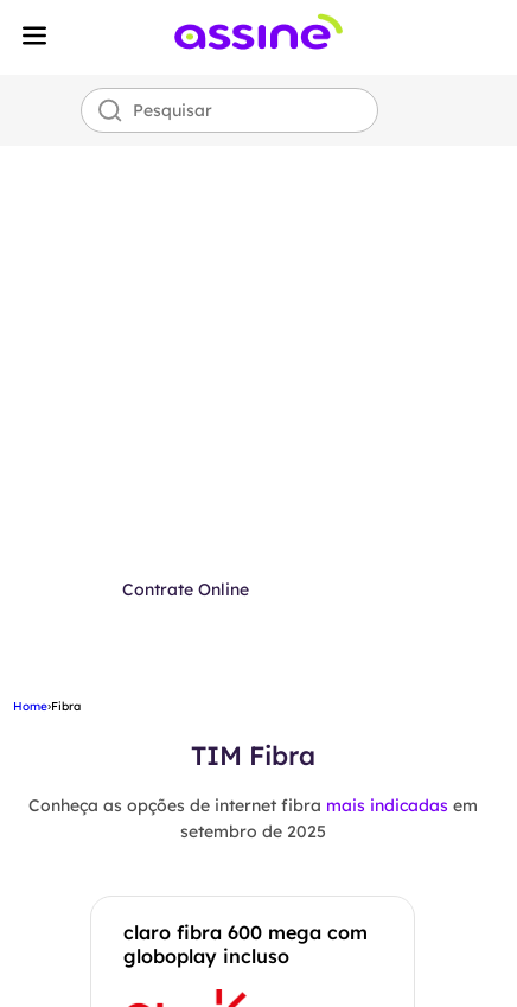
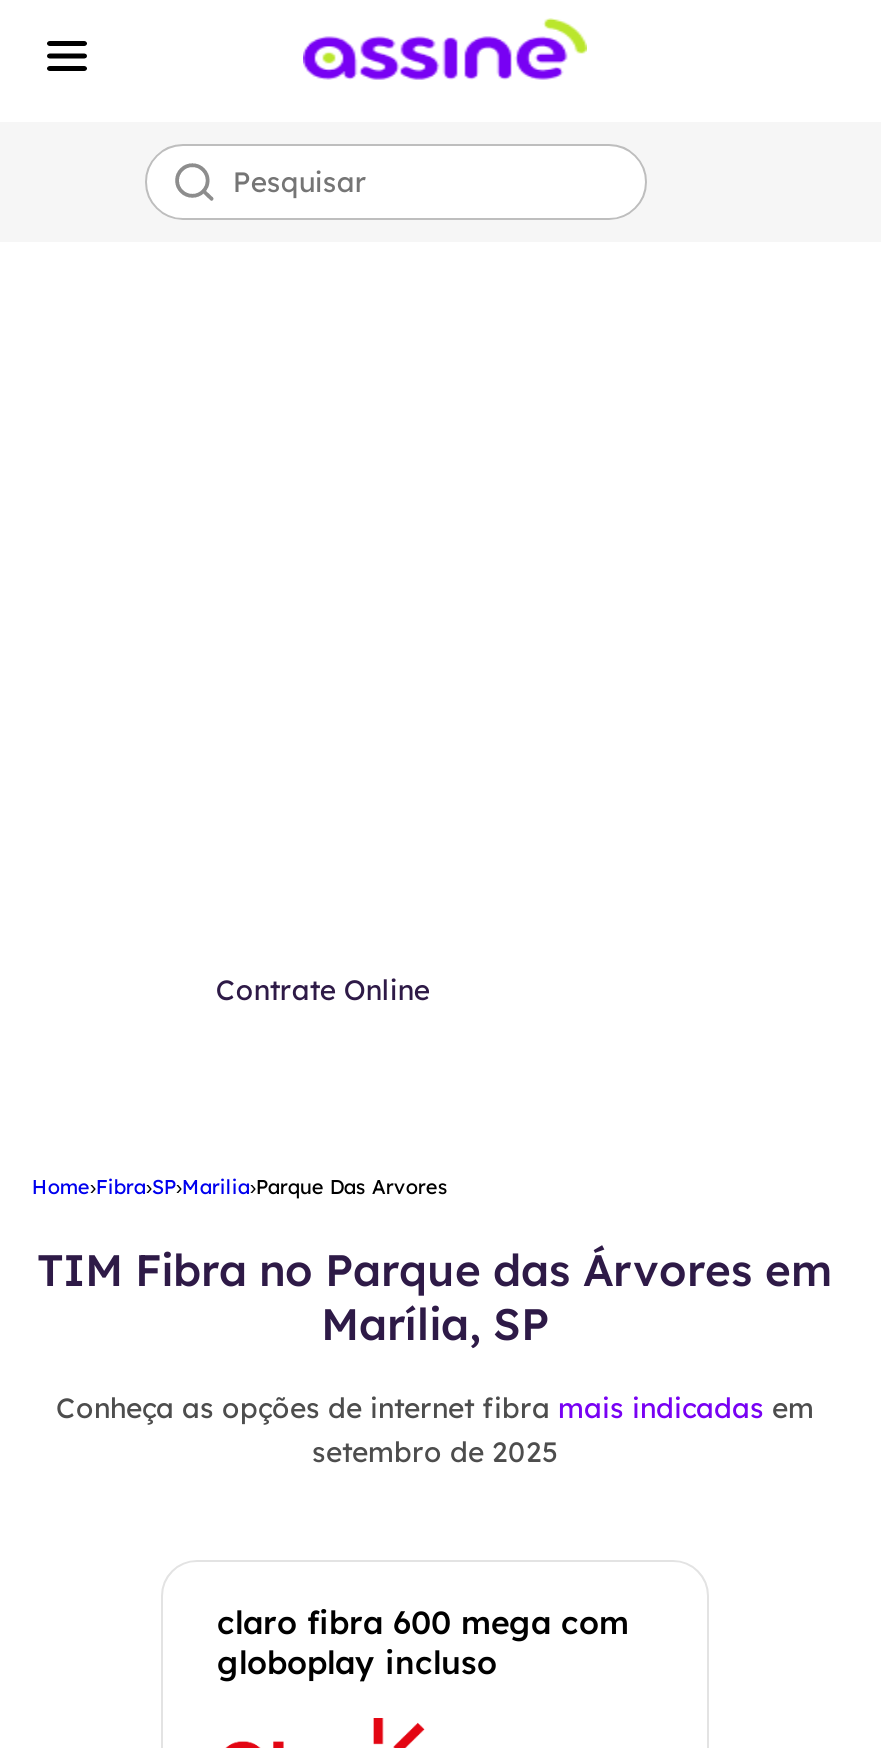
[14,698,81,714] Home›Fibra -> [32,1174,448,1200] Home›Fibra›SP›Marilia›Parque Das Arvores
[190,739,315,772] TIM Fibra -> [37,1242,833,1352] TIM Fibra no Parque das Árvores em | Marília, SP

